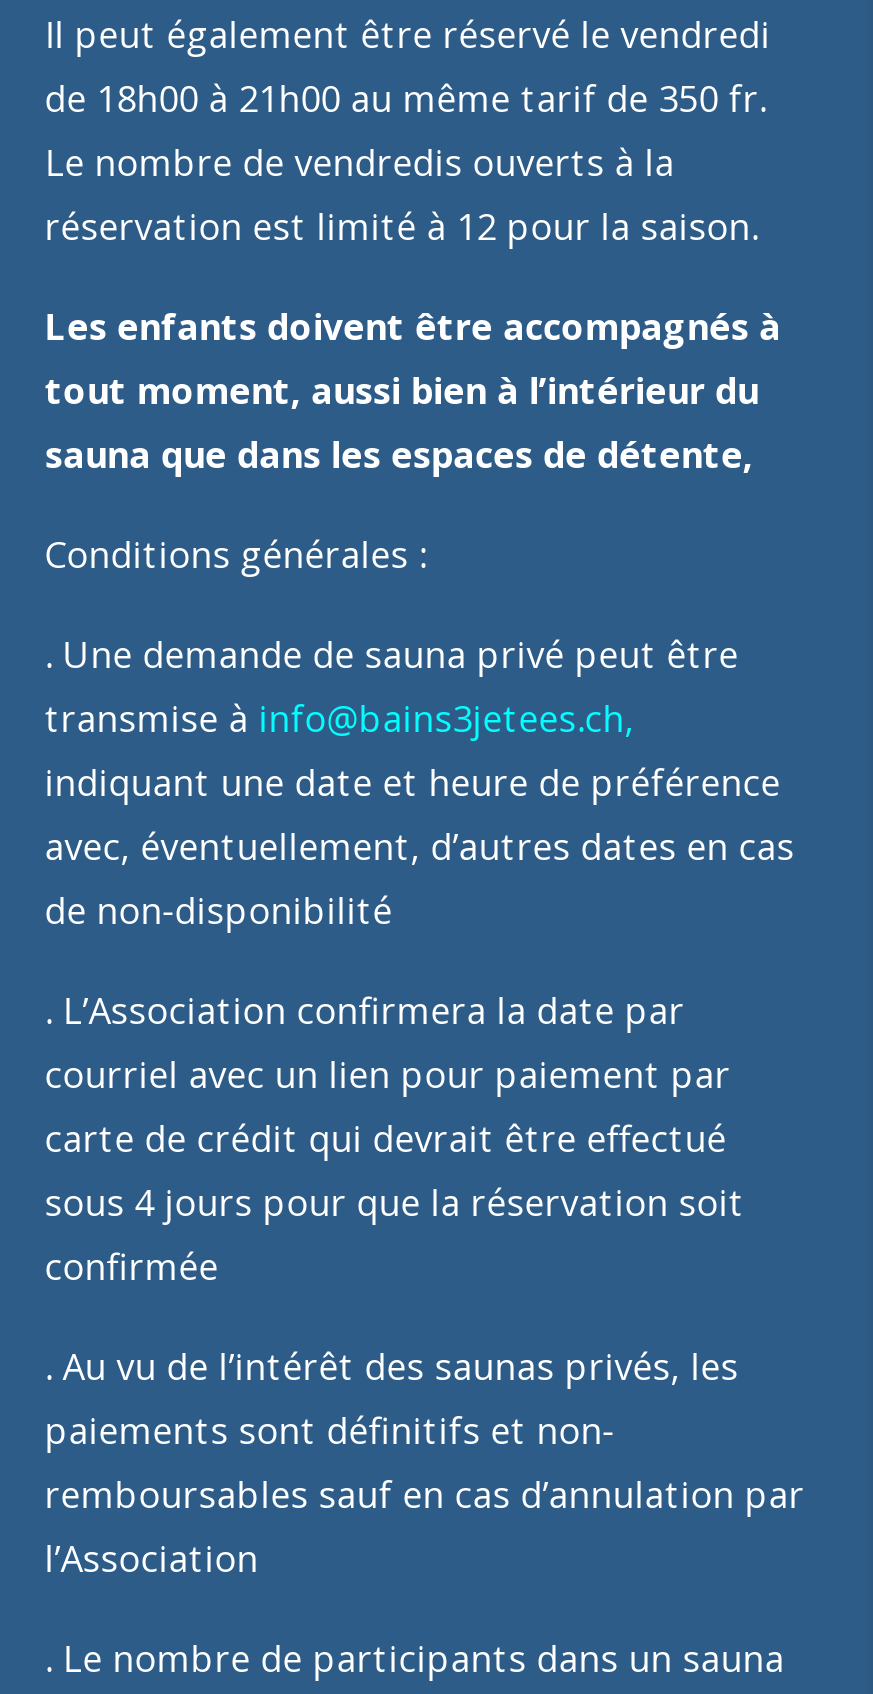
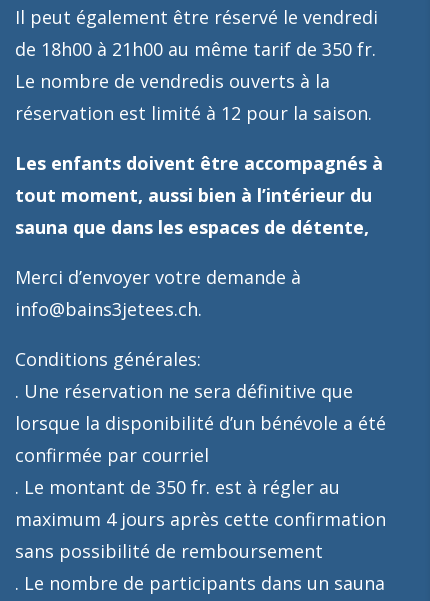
[44,530,804,1582] Conditions générales : | . Une demande de sauna privé peut être | transmise à info@bains3jetees.ch, | indiquant une date et heure de préférence | avec, éventuellement, d’autres dates en cas | de non-disponibilité | . L’Association confirmera la date par | courriel avec un lien pour paiement par | carte de crédit qui devrait être effectué | sous 4 jours pour que la réservation soit | confirmée | . Au vu de l’intérêt des saunas privés, les | paiements sont définitifs et non- | remboursables sauf en cas d’annulation par | l’Association -> [15,265,386,563] Merci d’envoyer votre demande à | info@bains3jetees.ch. | Conditions générales: | . Une réservation ne sera définitive que | lorsque la disponibilité d’un bénévole a été | confirmée par courriel | . Le montant de 350 fr. est à régler au | maximum 4 jours après cette confirmation | sans possibilité de remboursement

